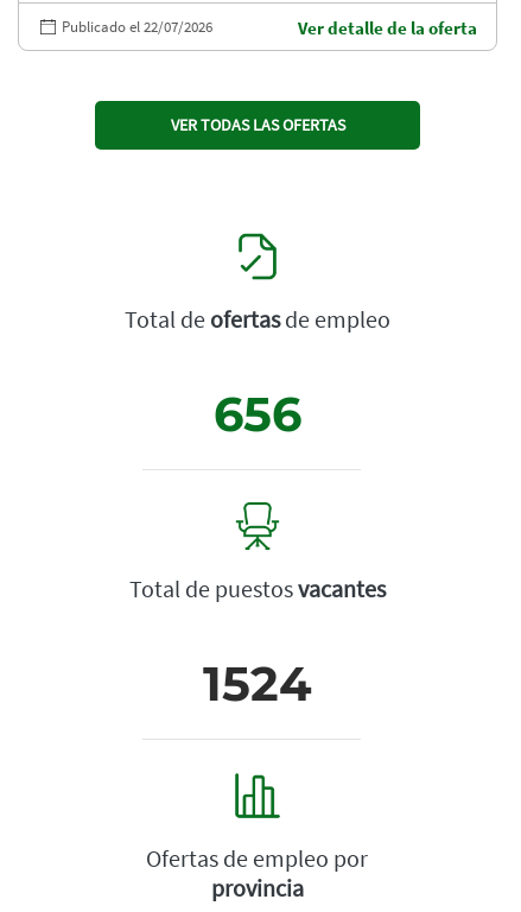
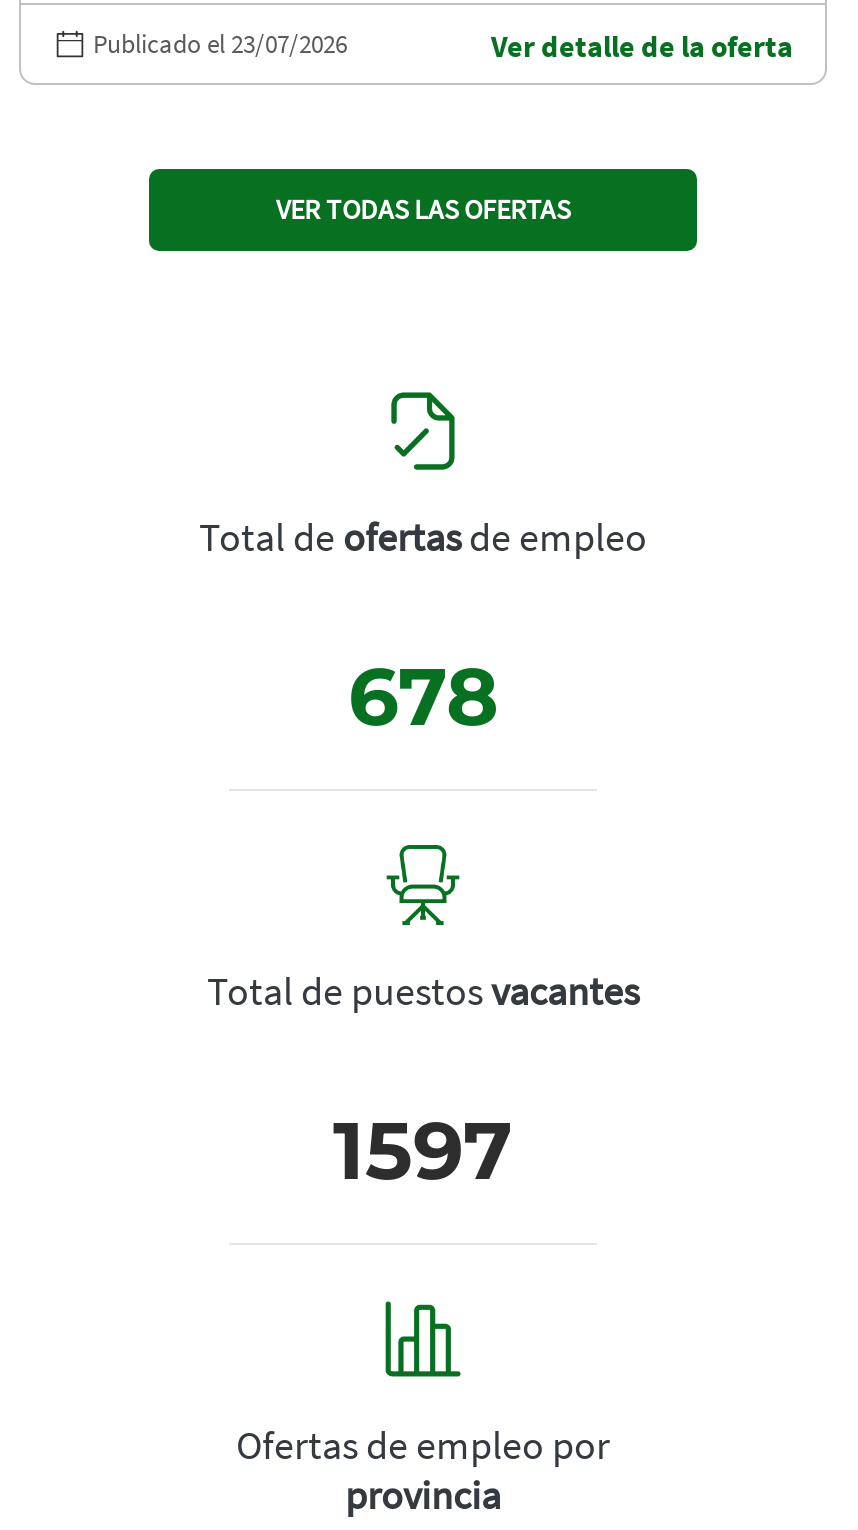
[62,17,212,37] Publicado el 22/07/2026 -> [93,28,347,62] Publicado el 23/07/2026
[214,385,301,443] 656 -> [348,648,498,746] 678
[203,655,312,713] 1524 -> [333,1102,513,1200] 1597

